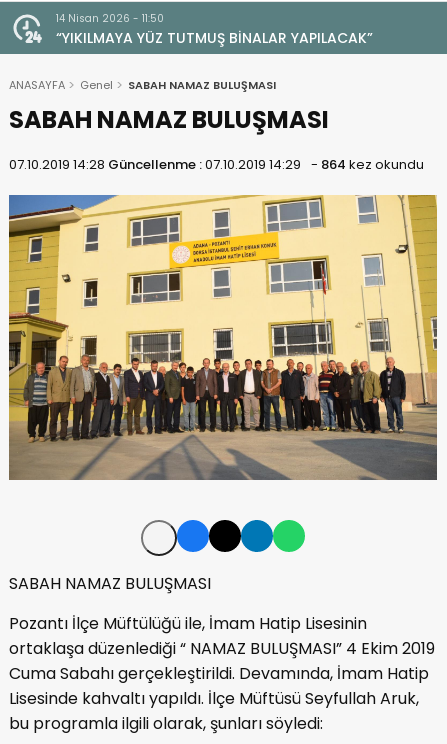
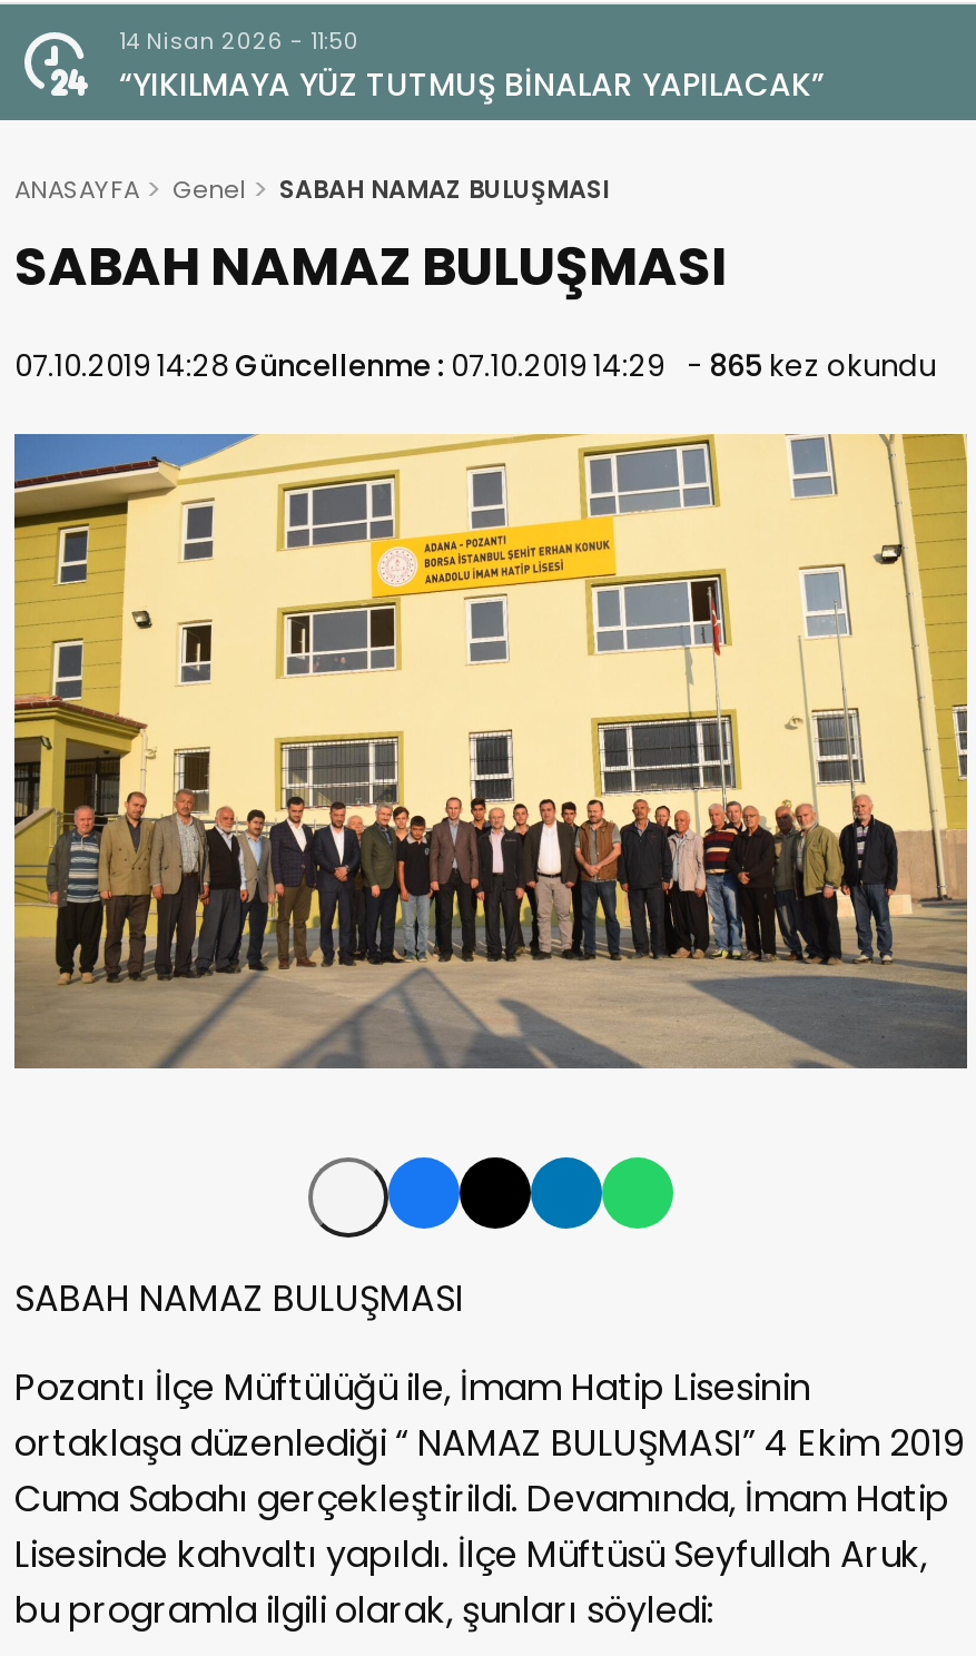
[9,155,424,174] 07.10.2019 14:28 Güncellenme : 07.10.2019 14:29 - 864 kez okundu -> [14,345,936,387] 07.10.2019 14:28 Güncellenme : 07.10.2019 14:29 - 865 kez okundu

